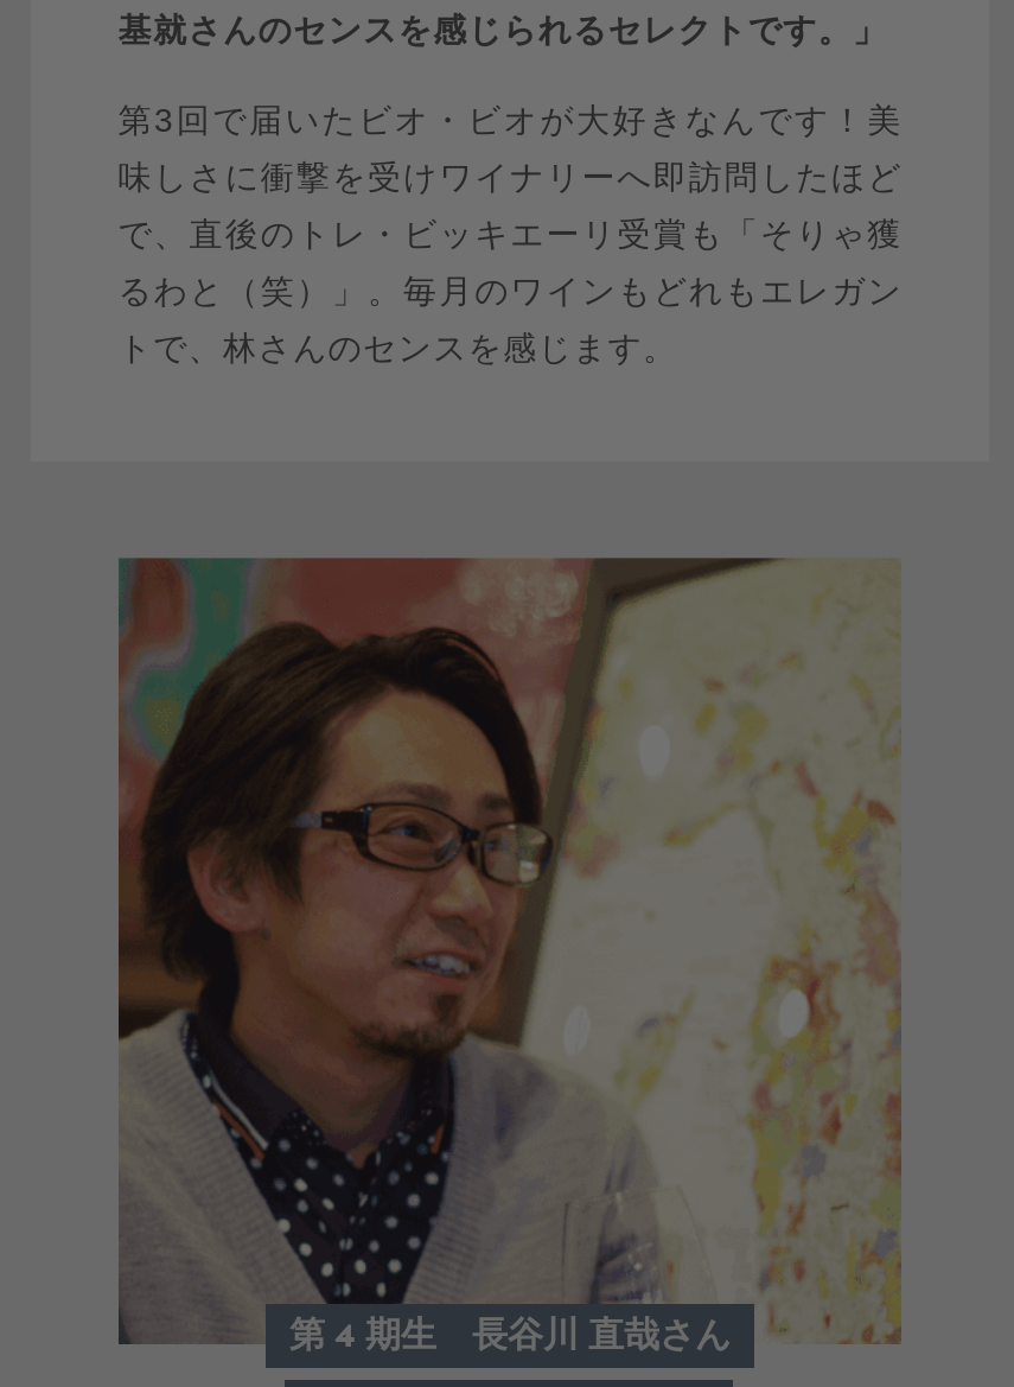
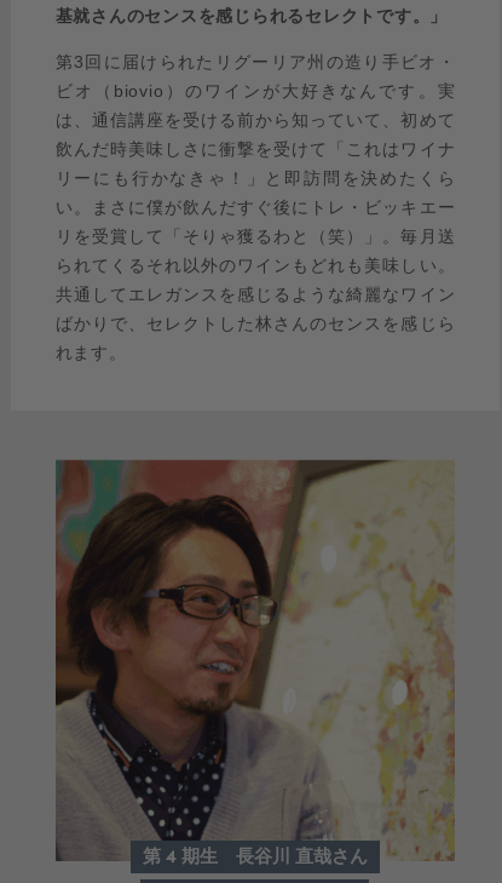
[118,101,902,367] 第3回で届いたビオ・ビオが大好きなんです！美 | 味しさに衝撃を受けワイナリーへ即訪問したほど | で、直後のトレ・ビッキエーリ受賞も「そりゃ獲 | るわと（笑）」。毎月のワインもどれもエレガン | トで、林さんのセンスを感じます。 -> [55,52,455,362] 第3回に届けられたリグーリア州の造り手ビオ・ | ビオ（biovio）のワインが大好きなんです。実 | は、通信講座を受ける前から知っていて、初めて | 飲んだ時美味しさに衝撃を受けて「これはワイナ | リーにも行かなきゃ！」と即訪問を決めたくら | い。まさに僕が飲んだすぐ後にトレ・ビッキエー | リを受賞して「そりゃ獲るわと（笑）」。毎月送 | られてくるそれ以外のワインもどれも美味しい。 | 共通してエレガンスを感じるような綺麗なワイン | ばかりで、セレクトした林さんのセンスを感じら | れます。

